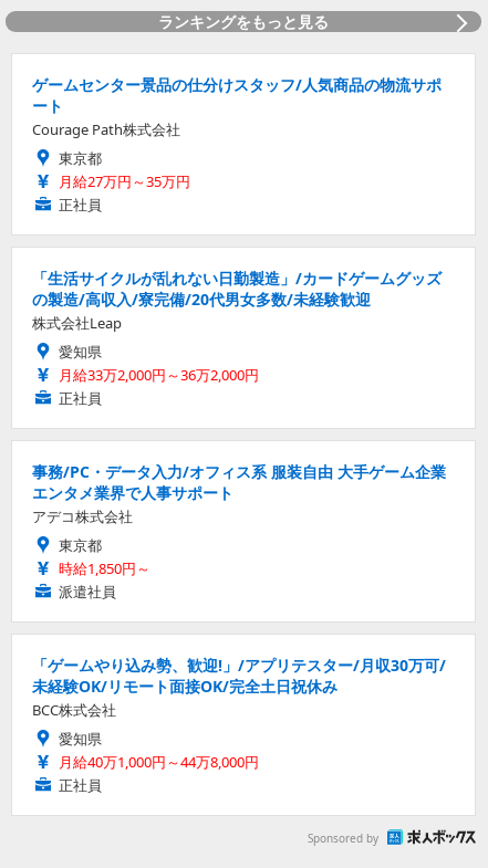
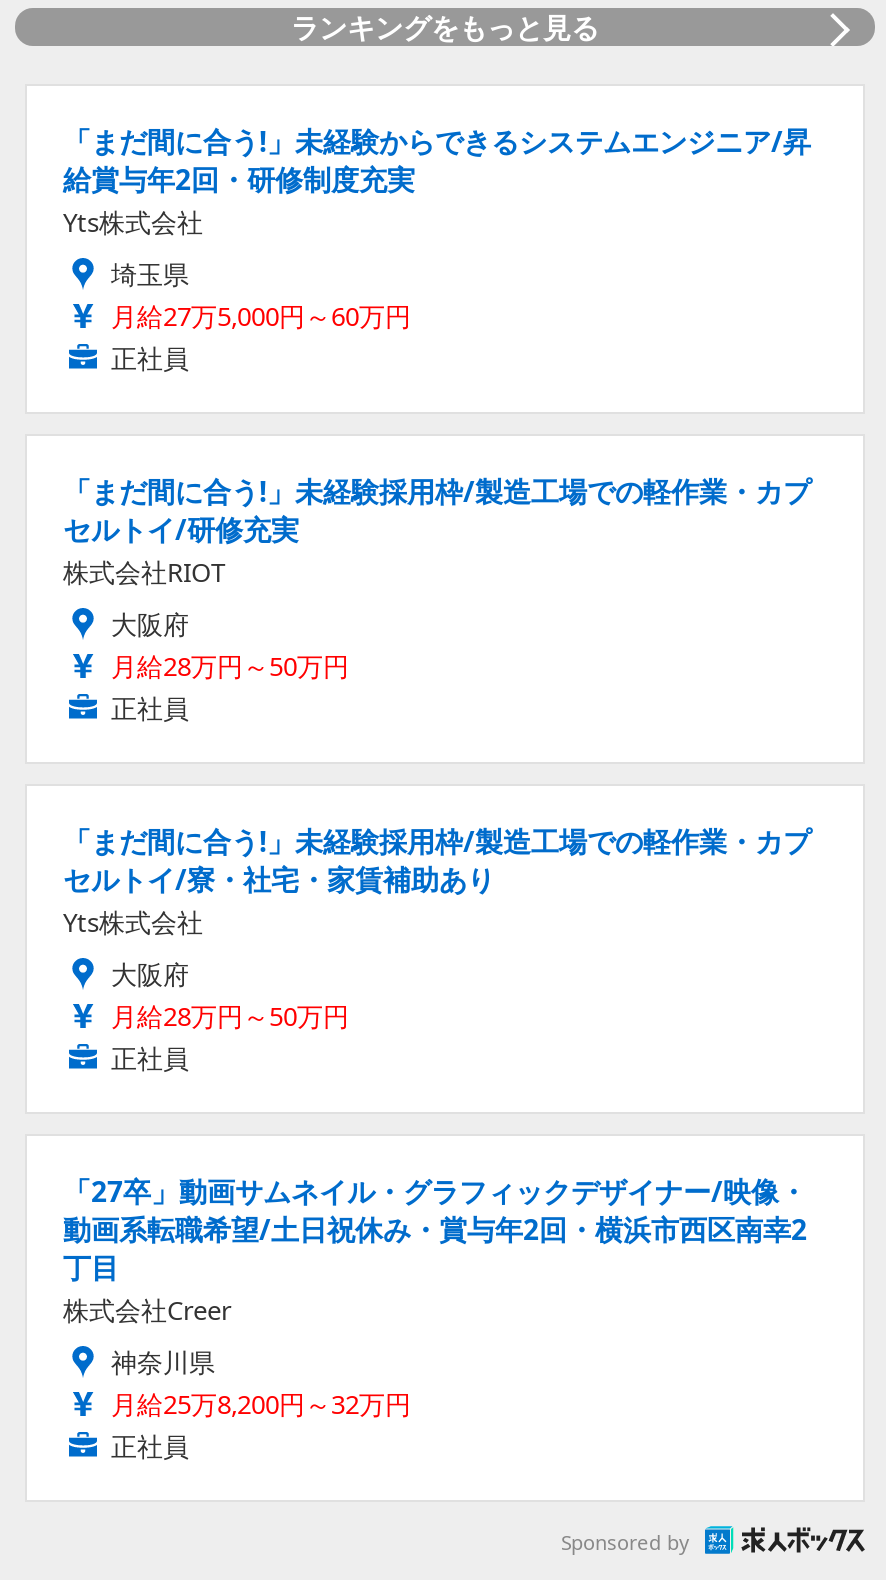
[32,75,442,192] ゲームセンター景品の仕分けスタッフ/人気商品の物流サポ | ート | Courage Path株式会社 | 東京都 | 月給27万円～35万円 -> [63,123,811,335] 「まだ間に合う!」未経験からできるシステムエンジニア/昇 | 給賞与年2回・研修制度充実 | Yts株式会社 | 埼玉県 | 月給27万5,000円～60万円
[32,268,442,385] 「生活サイクルが乱れない日勤製造」/カードゲームグッズ | の製造/高収入/寮完備/20代男女多数/未経験歓迎 | 株式会社Leap | 愛知県 | 月給33万2,000円～36万2,000円 -> [63,473,811,685] 「まだ間に合う!」未経験採用枠/製造工場での軽作業・カプ | セルトイ/研修充実 | 株式会社RIOT | 大阪府 | 月給28万円～50万円
[32,462,446,602] 事務/PC・データ入力/オフィス系 服装自由 大手ゲーム企業 | エンタメ業界で人事サポート | アデコ株式会社 | 東京都 | 時給1,850円～ | 派遣社員 -> [63,823,811,1077] 「まだ間に合う!」未経験採用枠/製造工場での軽作業・カプ | セルトイ/寮・社宅・家賃補助あり | Yts株式会社 | 大阪府 | 月給28万円～50万円 | 正社員
[32,655,446,772] 「ゲームやり込み勢、歓迎!」/アプリテスター/月収30万可/ | 未経験OK/リモート面接OK/完全土日祝休み | BCC株式会社 | 愛知県 | 月給40万1,000円～44万8,000円 -> [63,1173,807,1423] 「27卒」動画サムネイル・グラフィックデザイナー/映像・ | 動画系転職希望/土日祝休み・賞与年2回・横浜市西区南幸2 | 丁目 | 株式会社Creer | 神奈川県 | 月給25万8,200円～32万円

